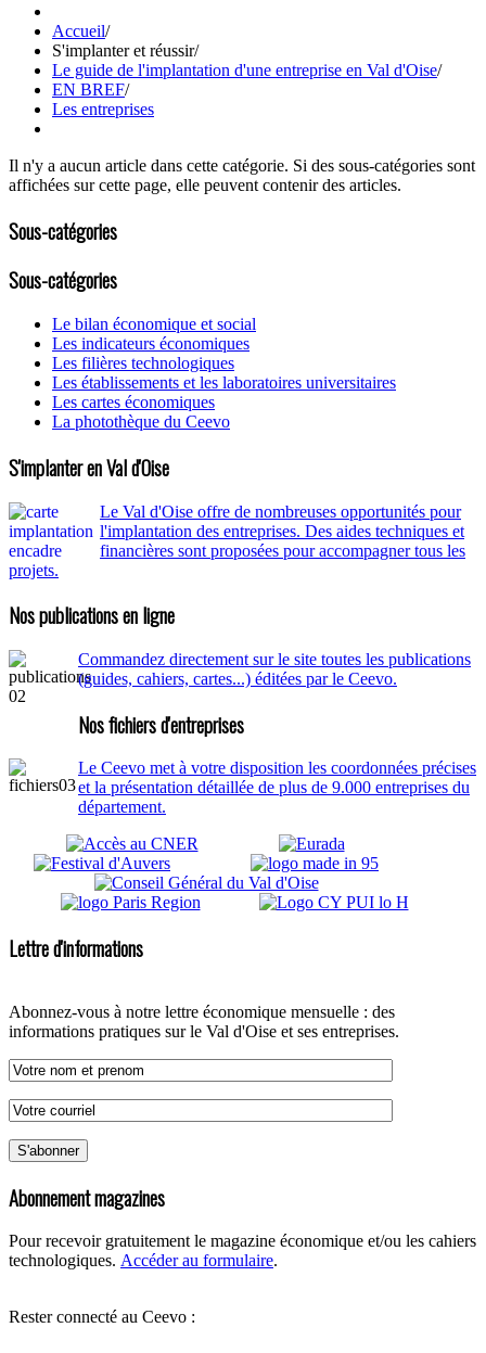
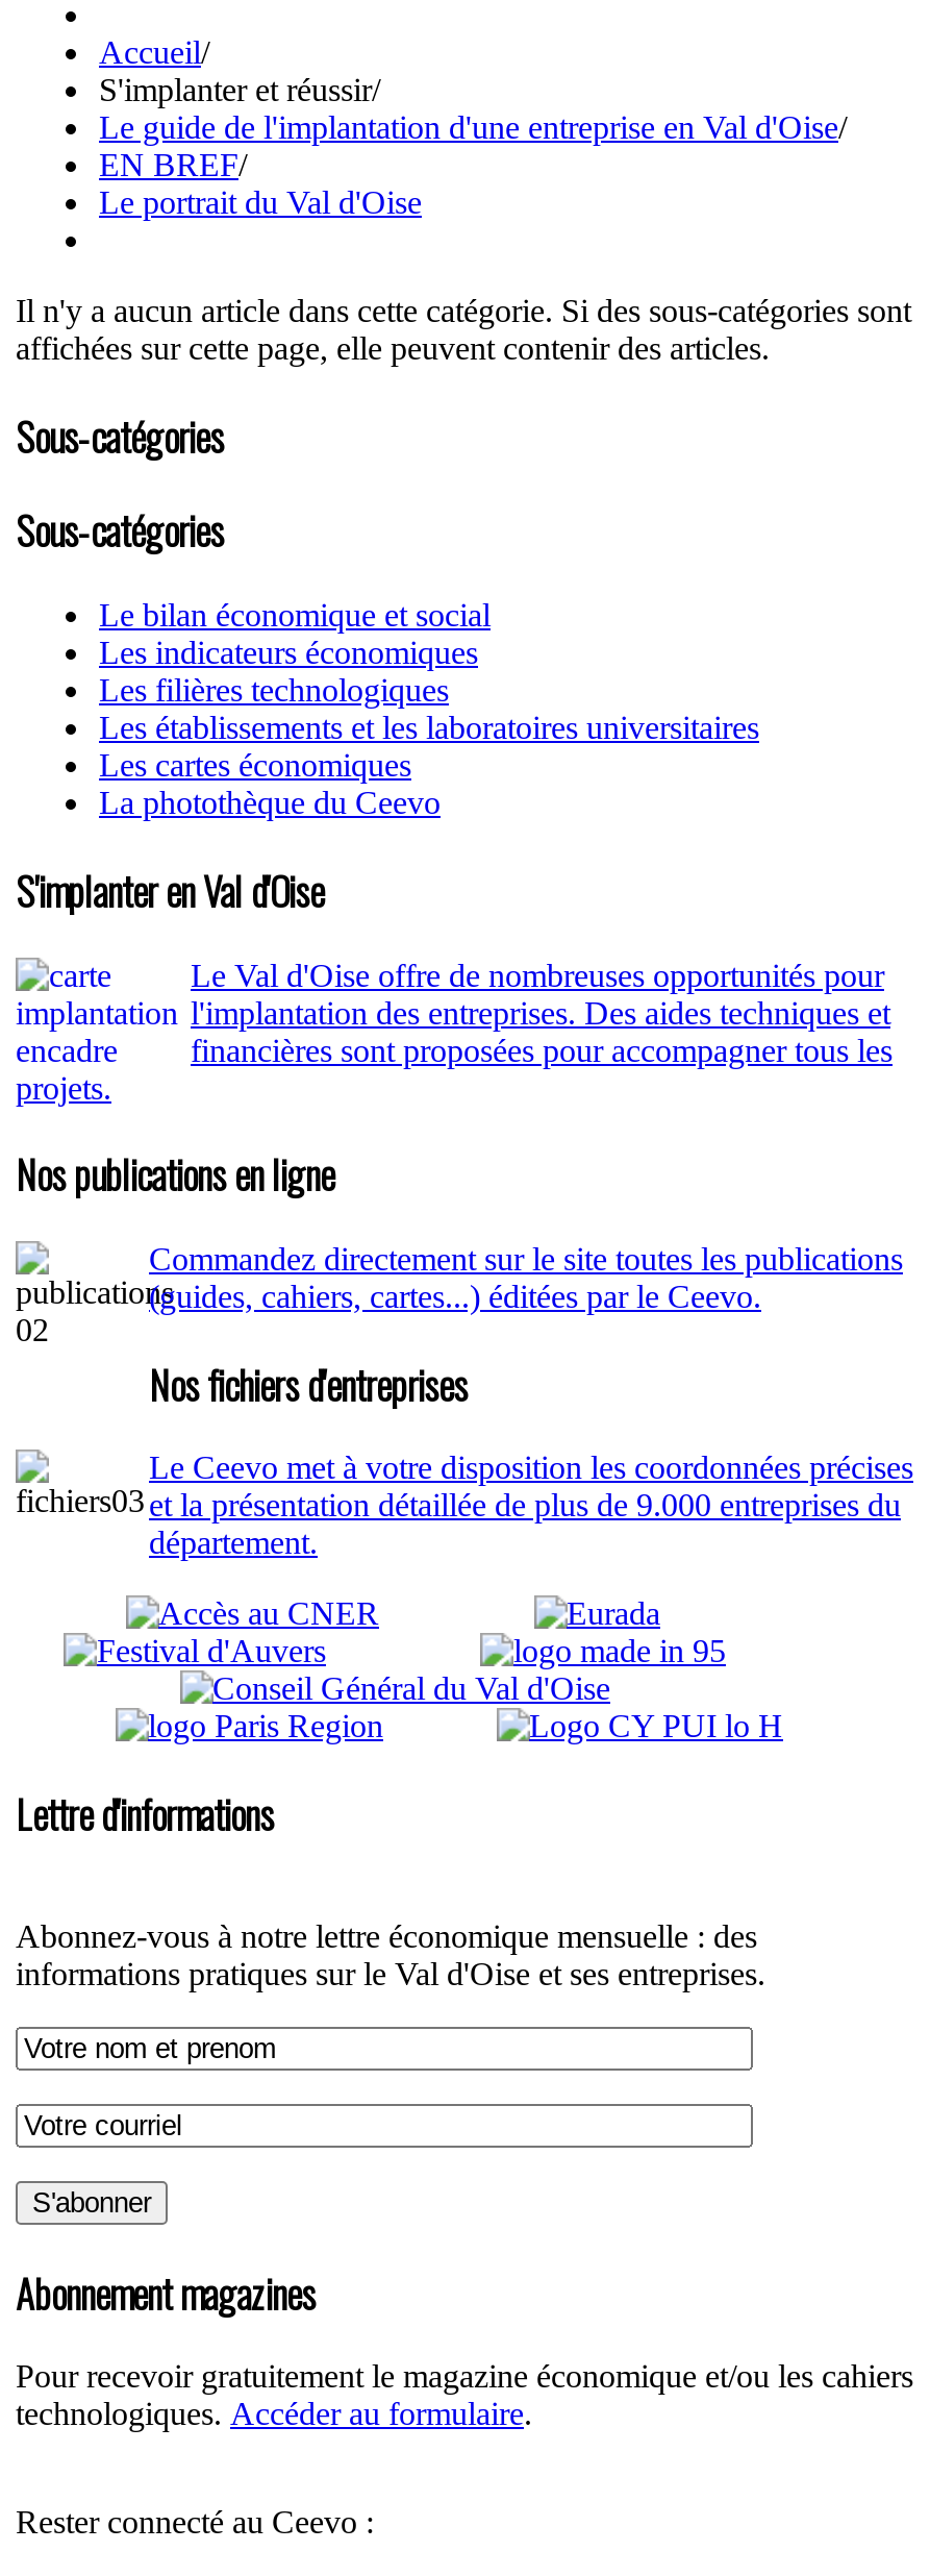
[52,100,154,118] Les entreprises -> [99,184,422,220] Le portrait du Val d'Oise

